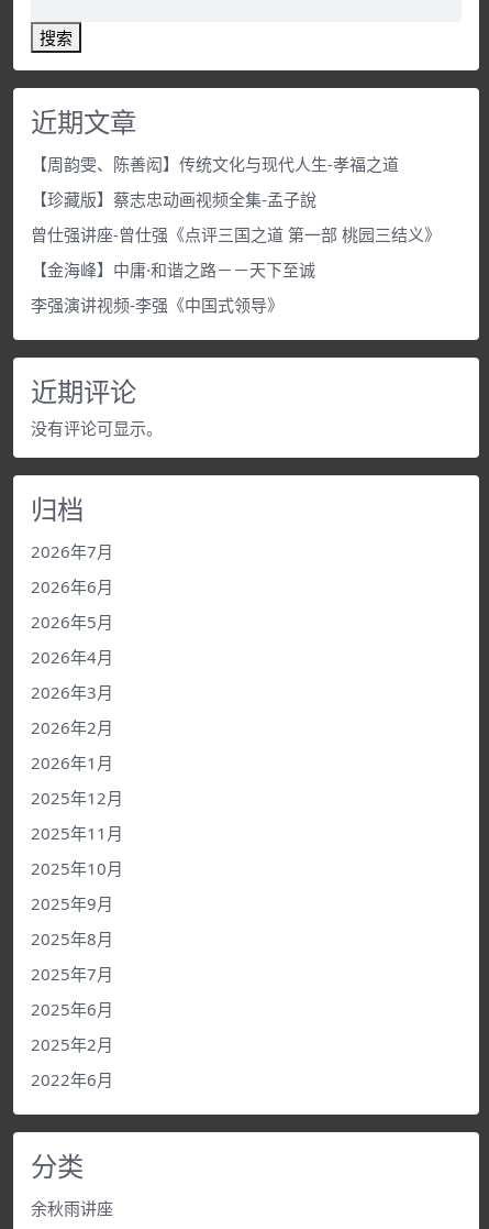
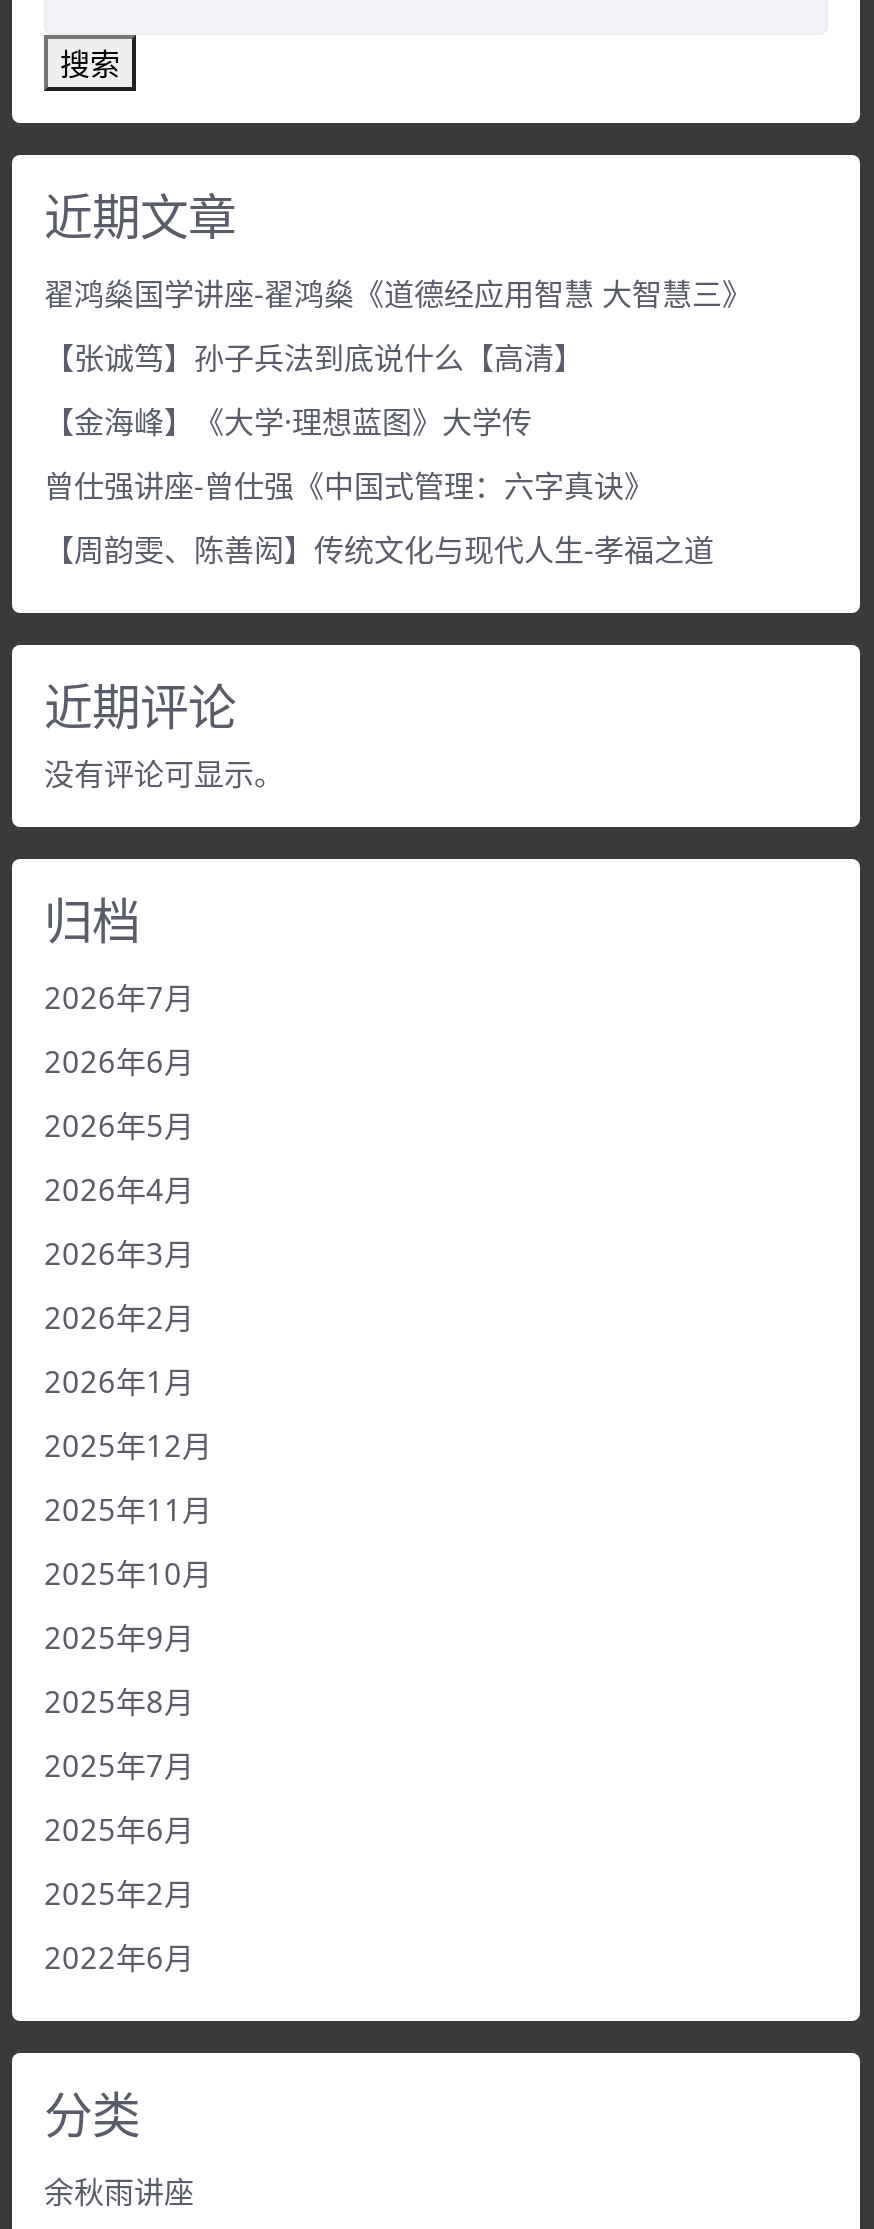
none -> [44,273,752,505] 翟鸿燊国学讲座-翟鸿燊《道德经应用智慧 大智慧三》 | 【张诚笃】孙子兵法到底说什么【高清】 | 【金海峰】《大学·理想蓝图》大学传 | 曾仕强讲座-曾仕强《中国式管理：六字真诀》
moved [31,153,399,175] -> [44,529,714,569]: 【周韵雯、陈善闳】传统文化与现代人生-孝福之道
[31,188,441,316] 【珍藏版】蔡志忠动画视频全集-孟子說 | 曾仕强讲座-曾仕强《点评三国之道 第一部 桃园三结义》 | 【金海峰】中庸·和谐之路－－天下至诚 | 李强演讲视频-李强《中国式领导》 -> none

